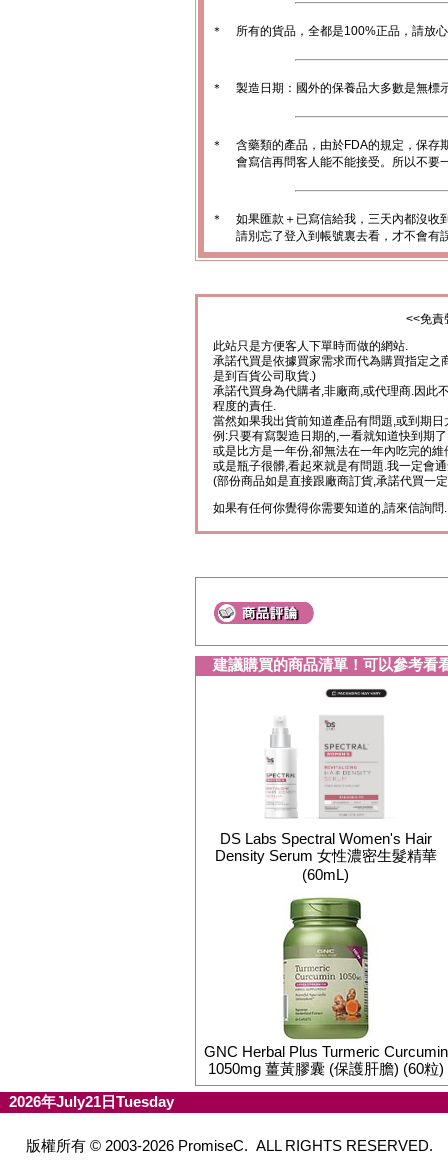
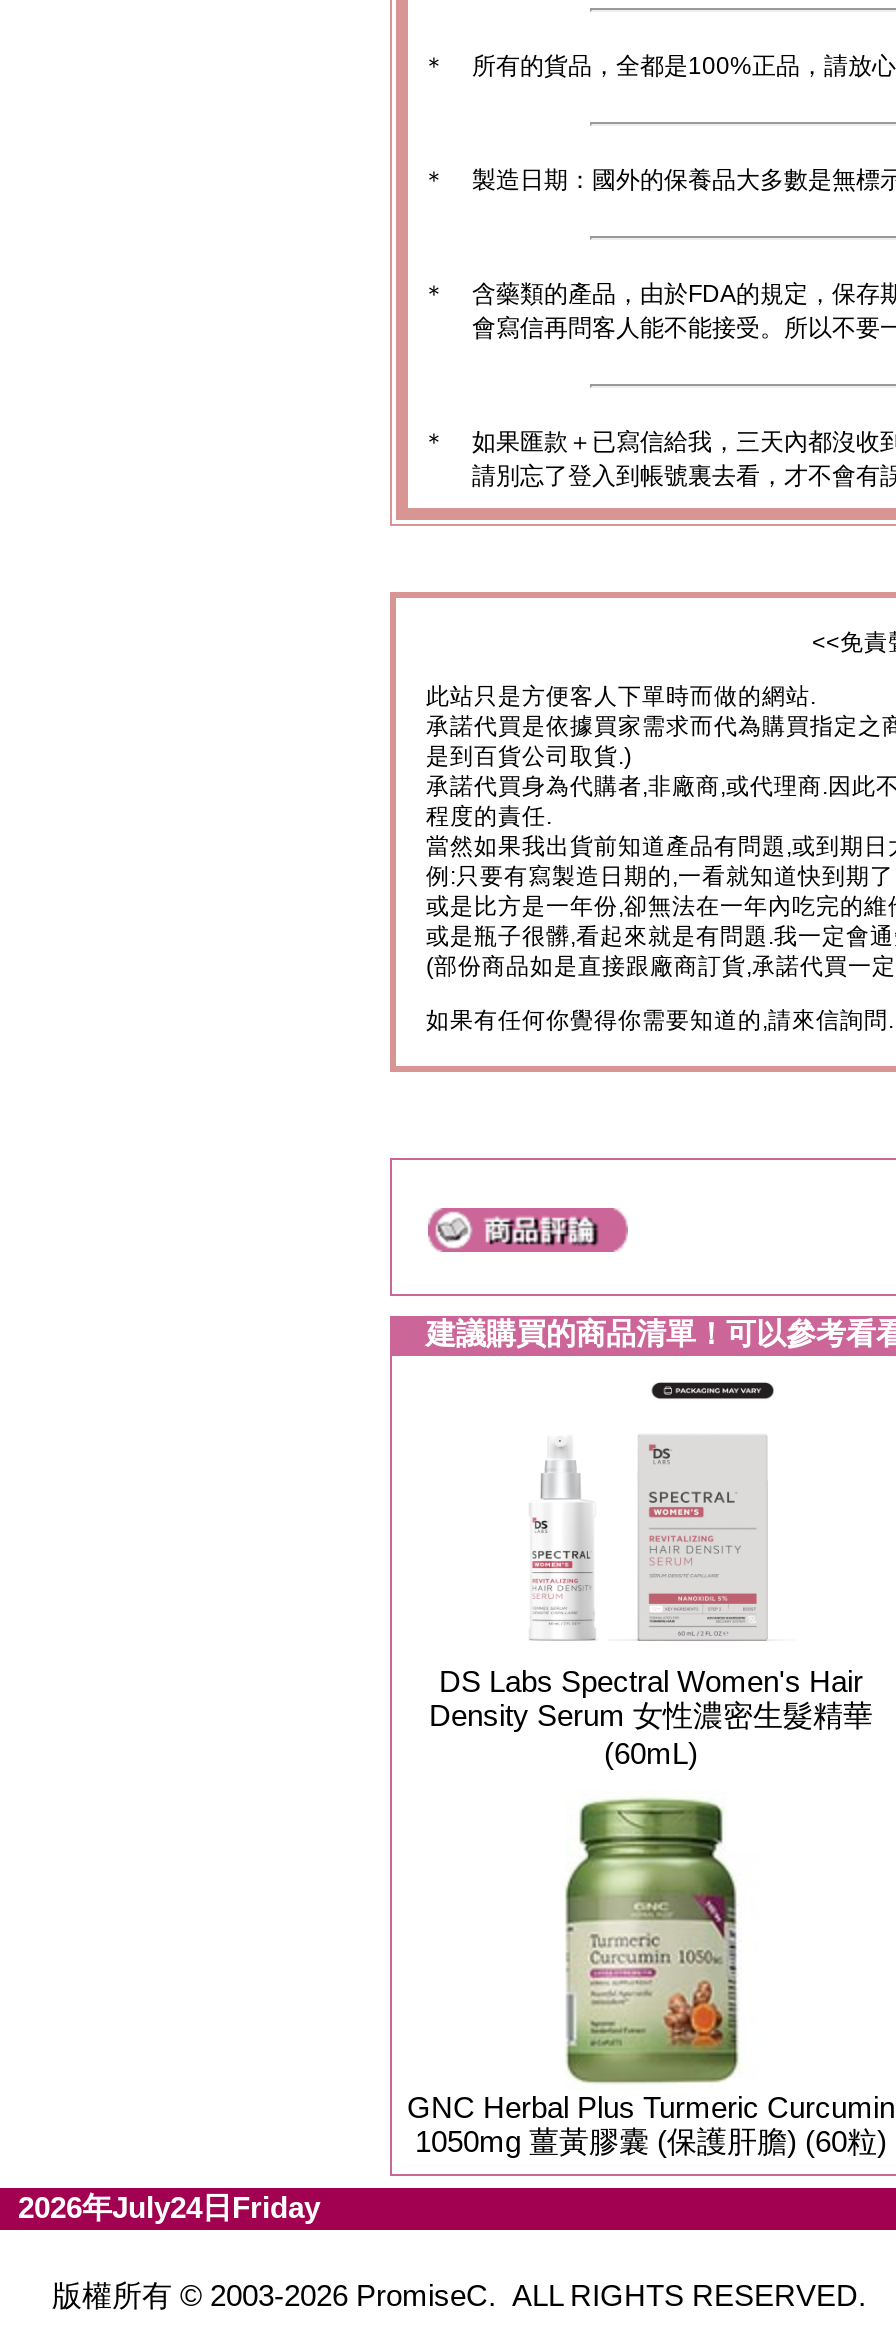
[1,1093,182,1110] 2026年July21日Tuesday -> [2,2190,336,2224] 2026年July24日Friday

